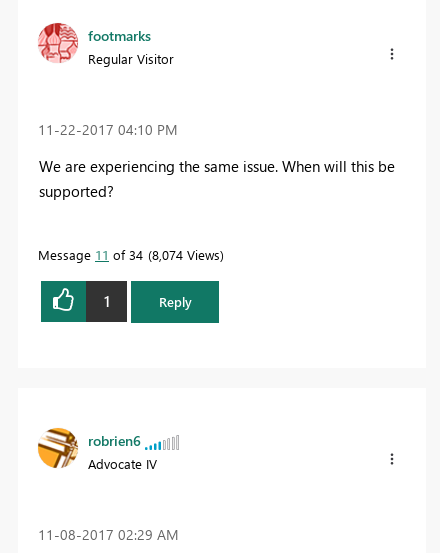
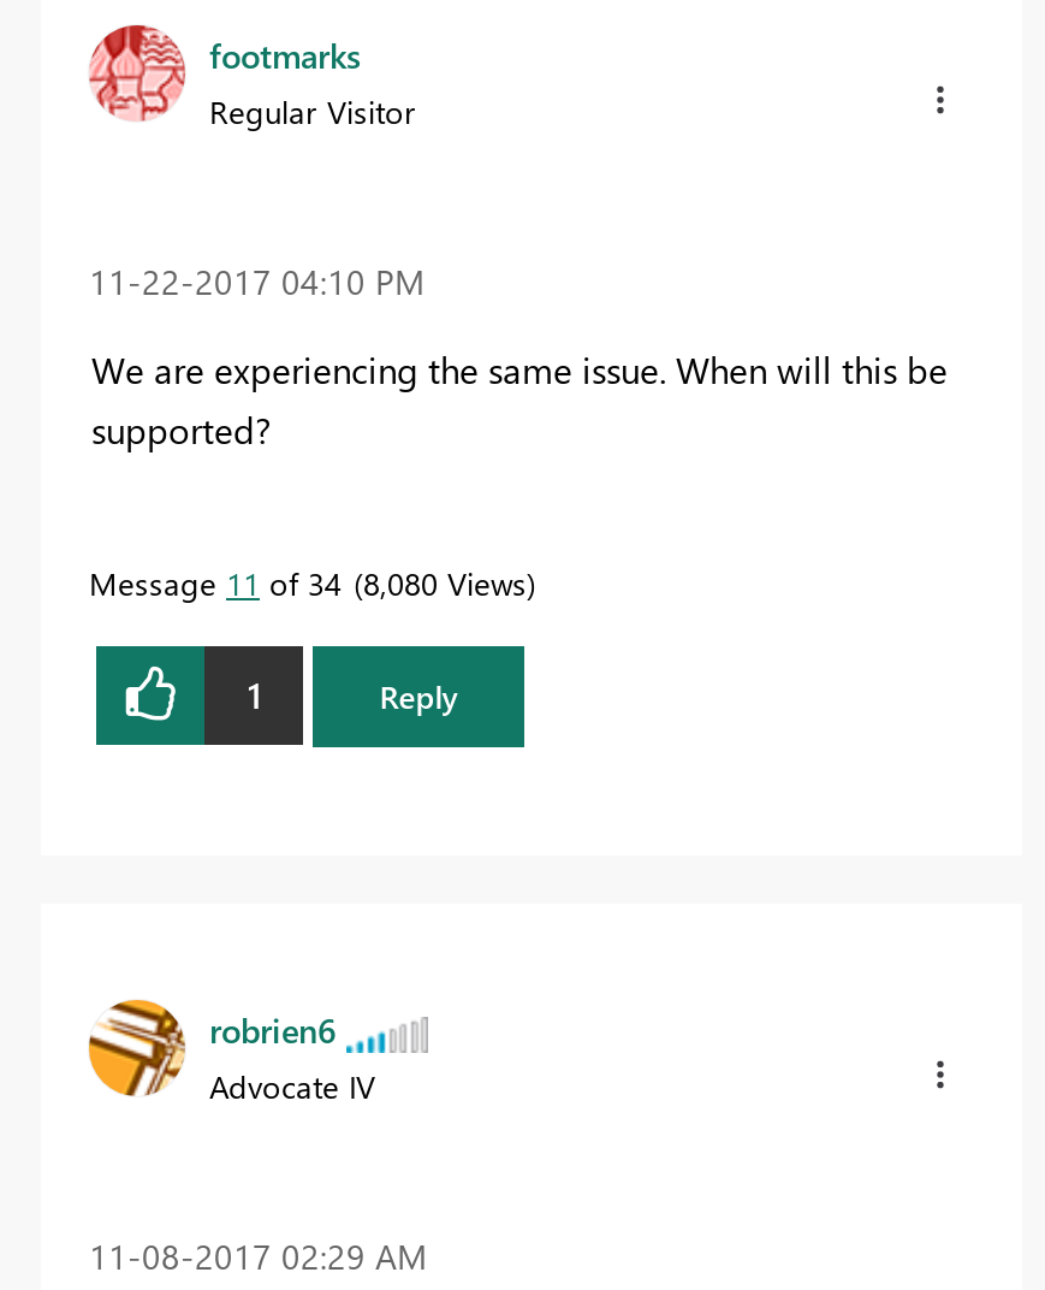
[38,246,220,263] Message 11 of 34 8,074 Views -> [89,561,527,602] Message 11 of 34 8,080 Views

